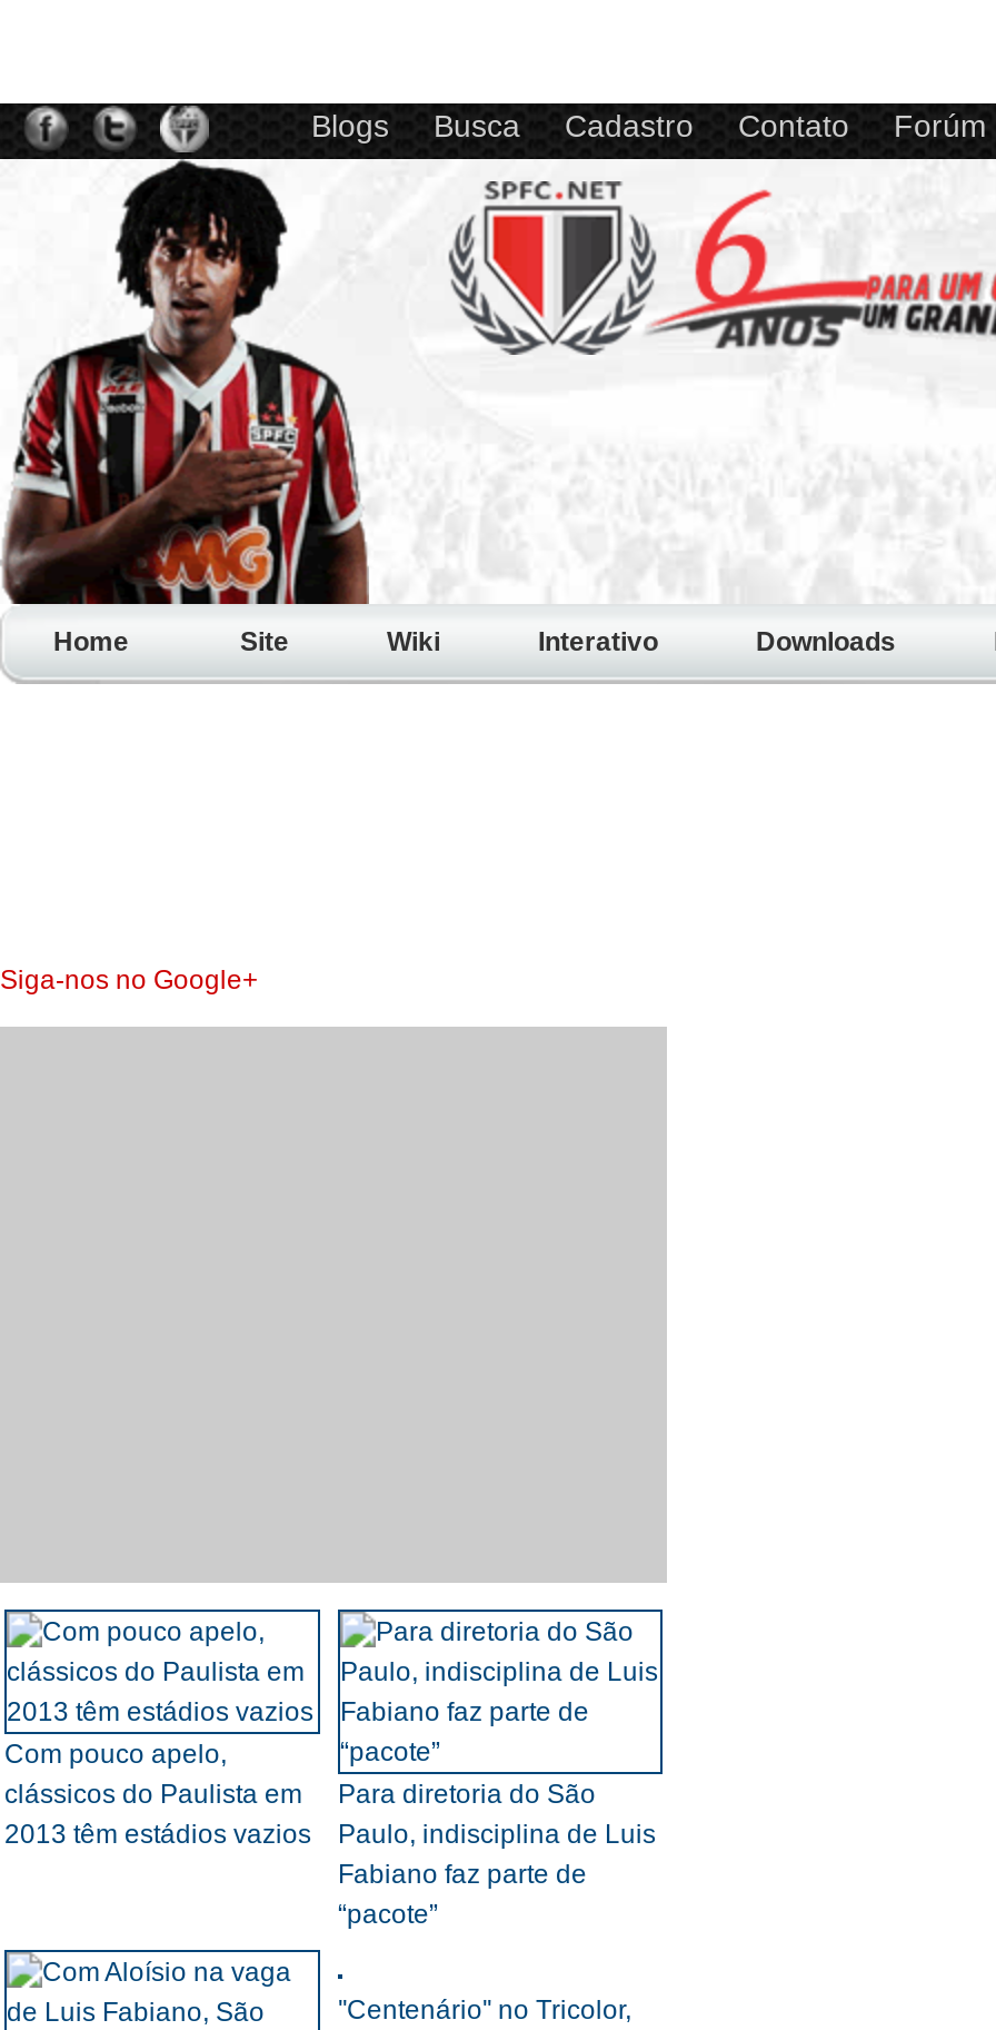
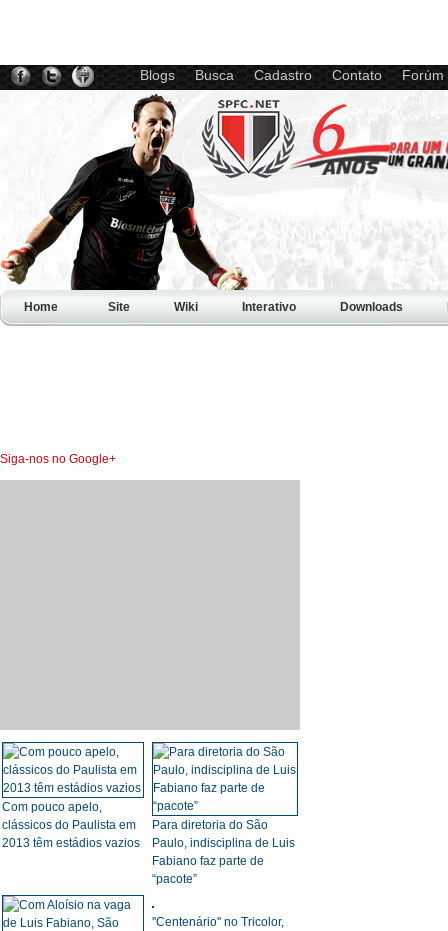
[7,159,549,606] [image] -> [3,90,249,291] [image]

